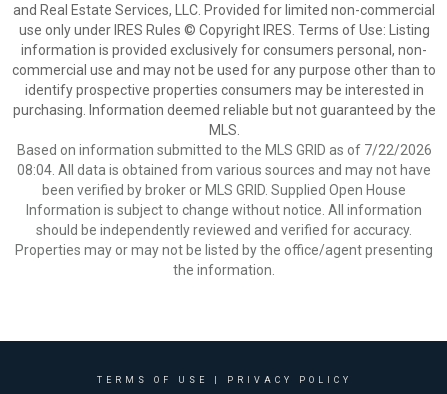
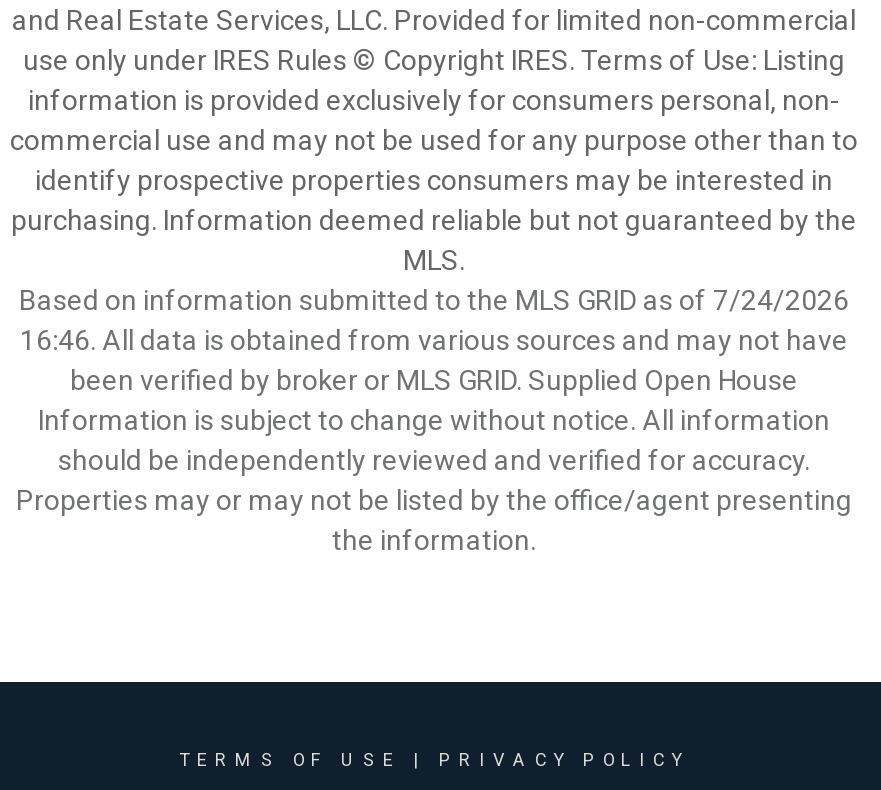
[16,142,431,158] Based on information submitted to the MLS GRID as of 7/22/2026 -> [19,284,849,316] Based on information submitted to the MLS GRID as of 7/24/2026
[17,162,431,178] 08:04. All data is obtained from various sources and may not have -> [20,324,848,356] 16:46. All data is obtained from various sources and may not have

